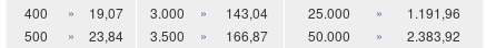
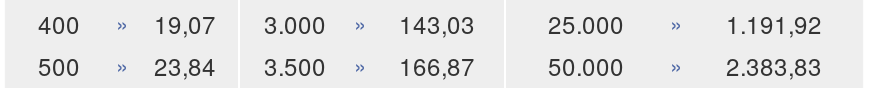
[225,3,267,22] 143,04 -> [399,6,475,40] 143,03
[407,3,460,22] 1.191,96 -> [726,6,822,40] 1.191,92
[407,26,460,45] 2.383,92 -> [726,48,822,82] 2.383,83

